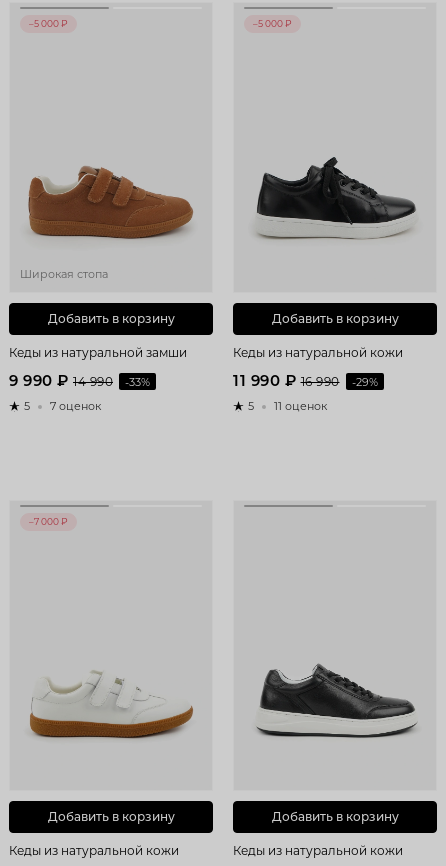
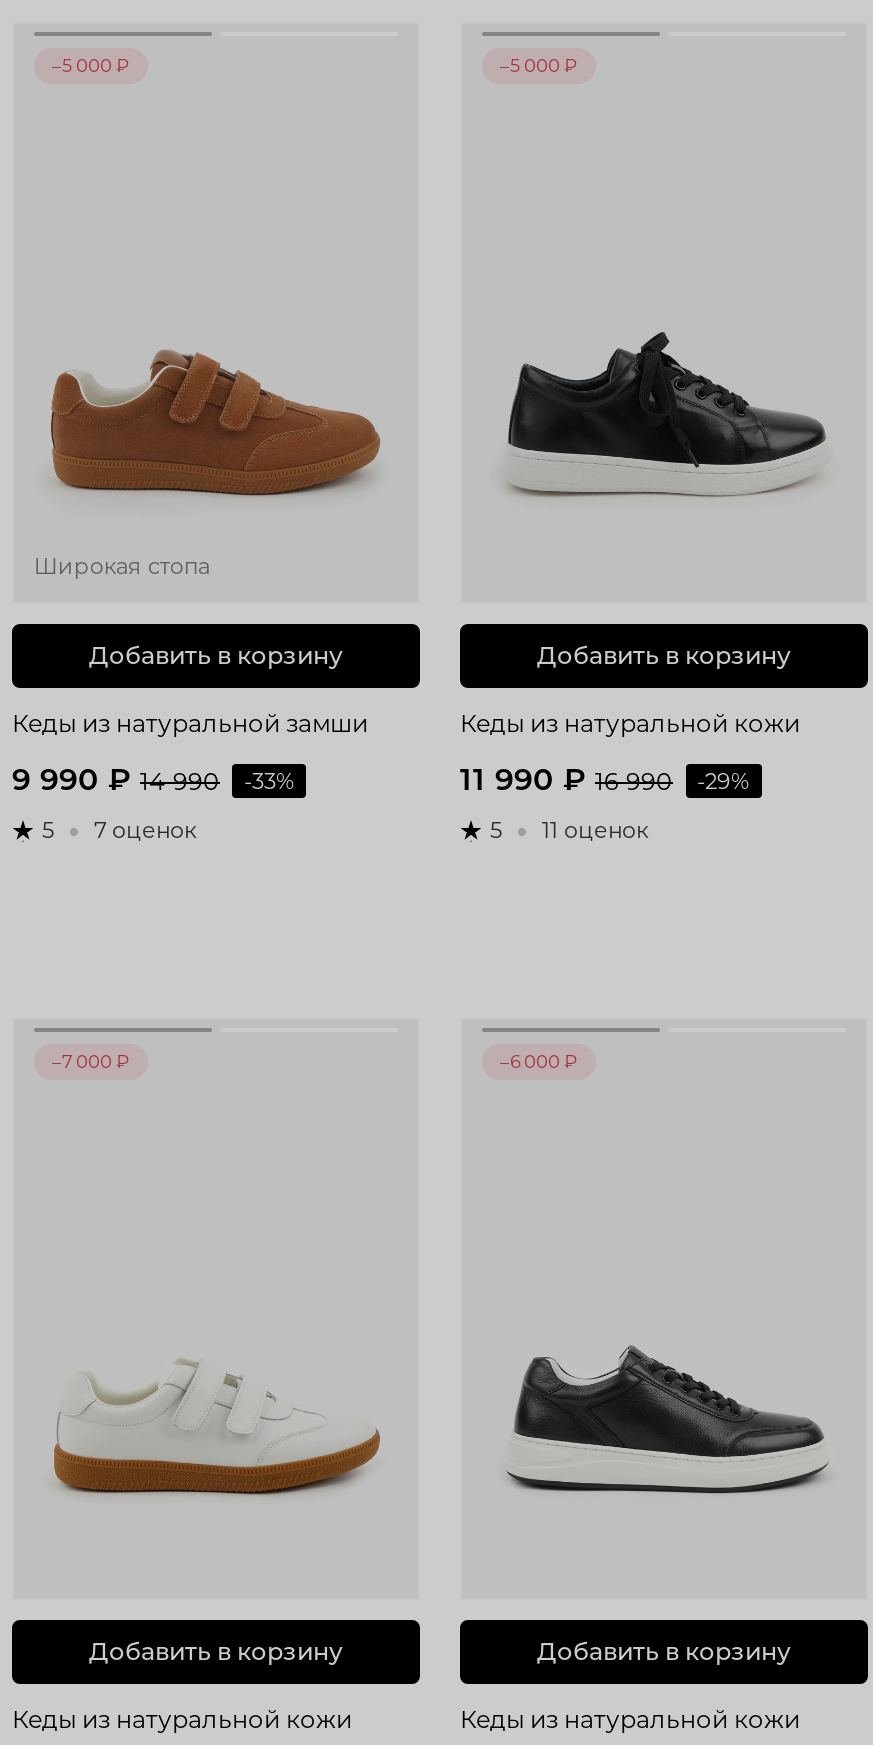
none -> [500,1050,578,1072] –6 000 ₽

